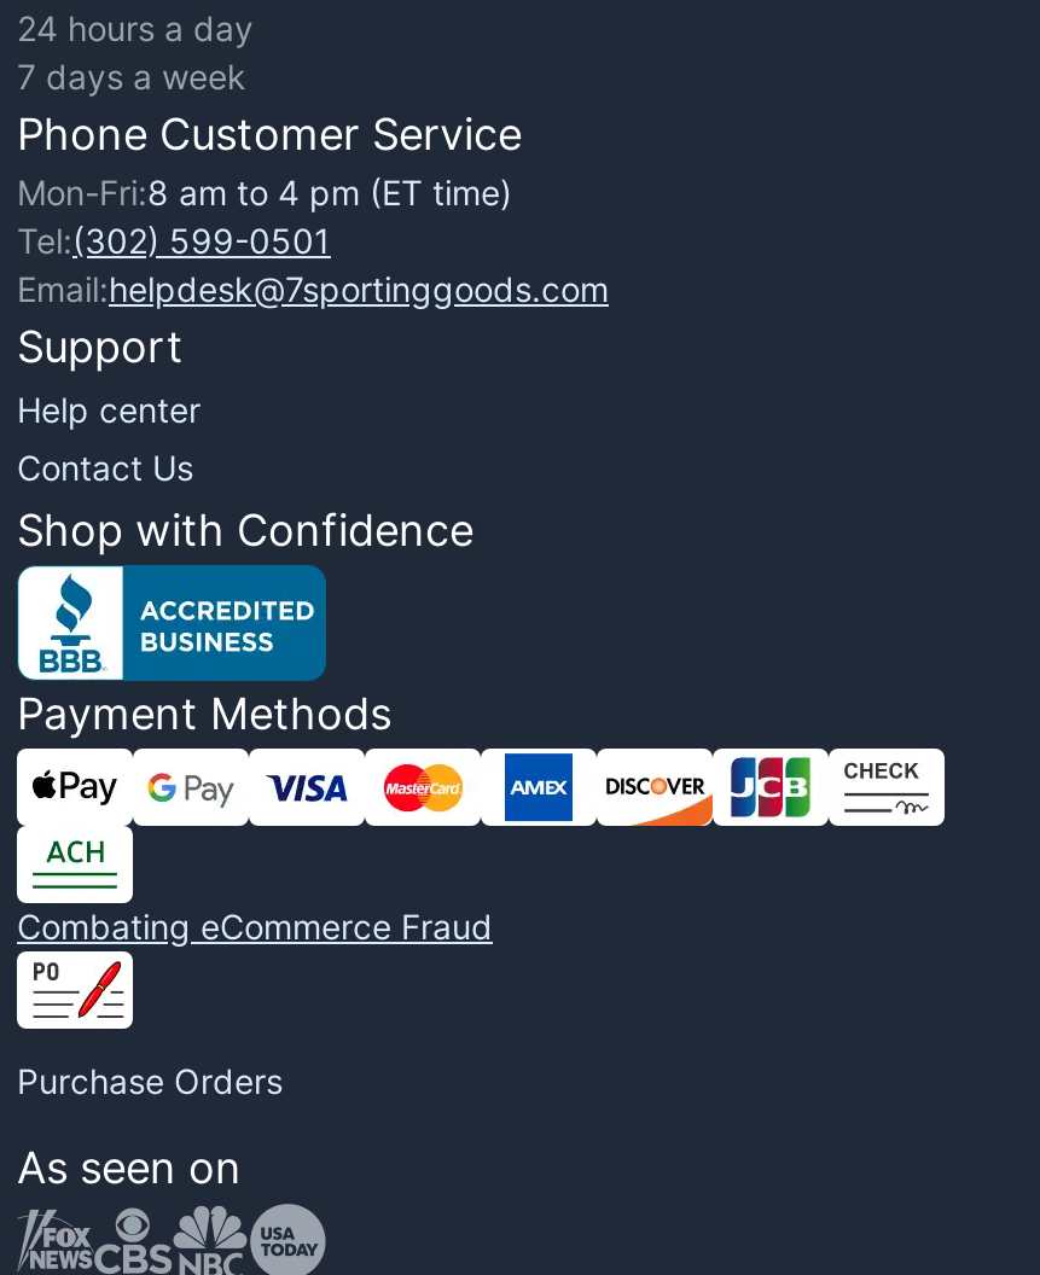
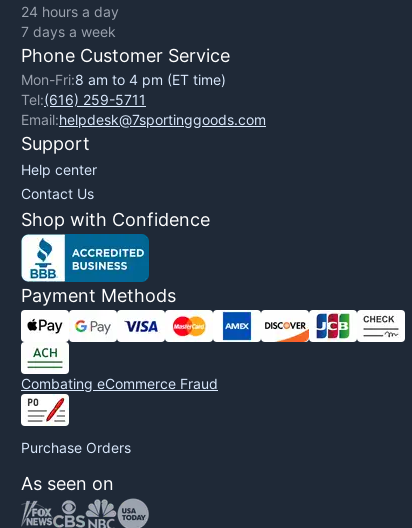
[17,220,331,261] Tel:(302) 599-0501 -> [21,91,146,108] Tel:(616) 259-5711

